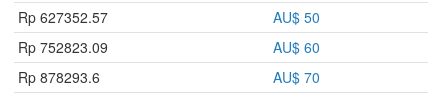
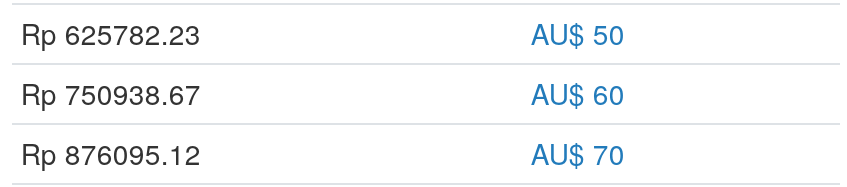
[18,7,108,27] Rp 627352.57 -> [21,13,201,53] Rp 625782.23
[18,37,108,57] Rp 752823.09 -> [21,73,201,113] Rp 750938.67
[18,67,100,87] Rp 878293.6 -> [21,133,201,173] Rp 876095.12

